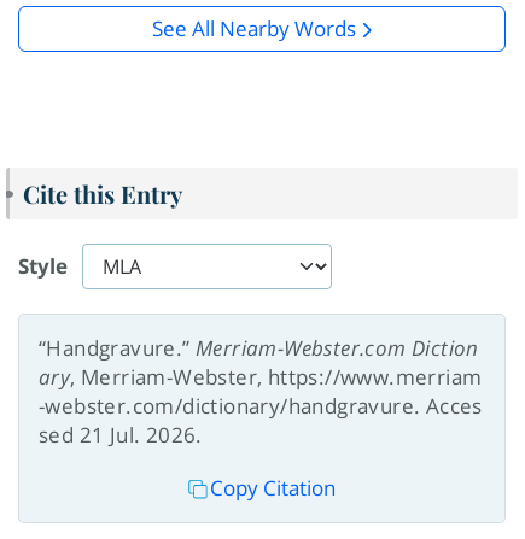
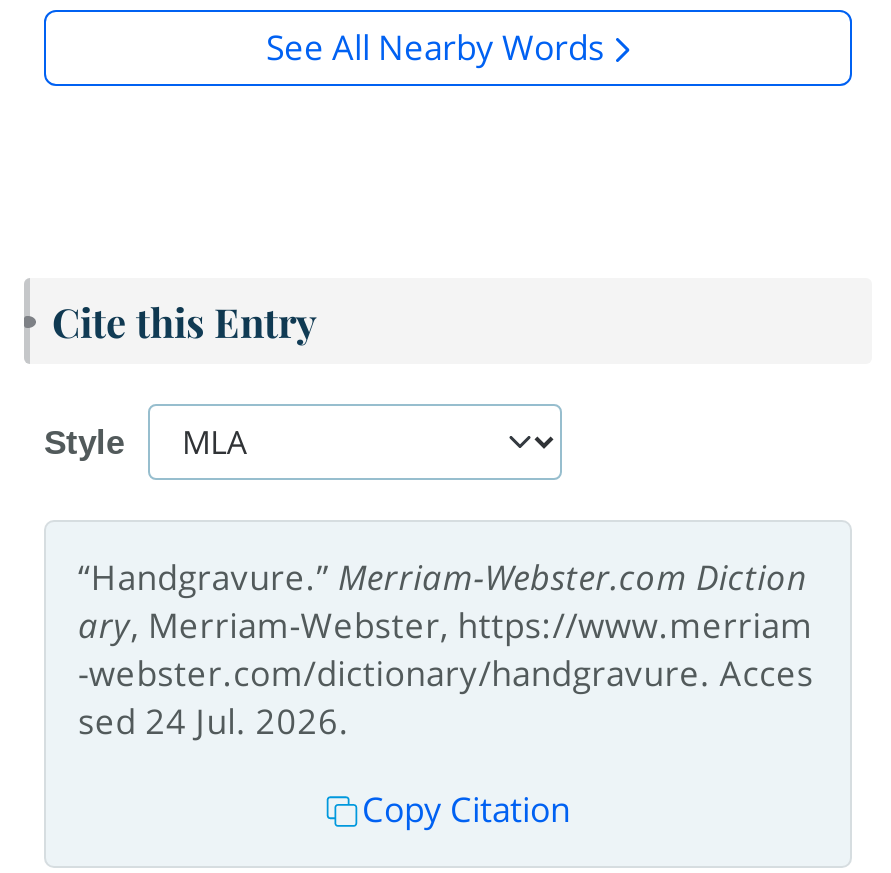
[39,421,203,449] sed 21 Jul. 2026. -> [78,698,350,744] sed 24 Jul. 2026.

